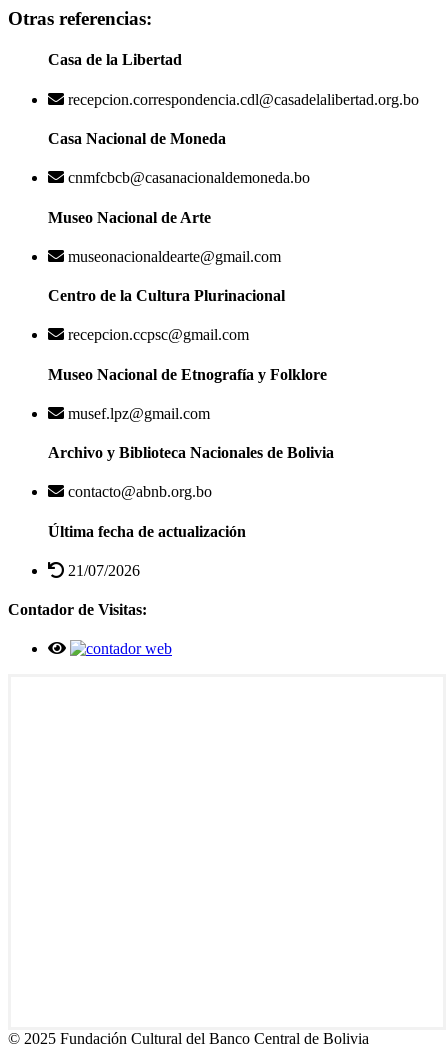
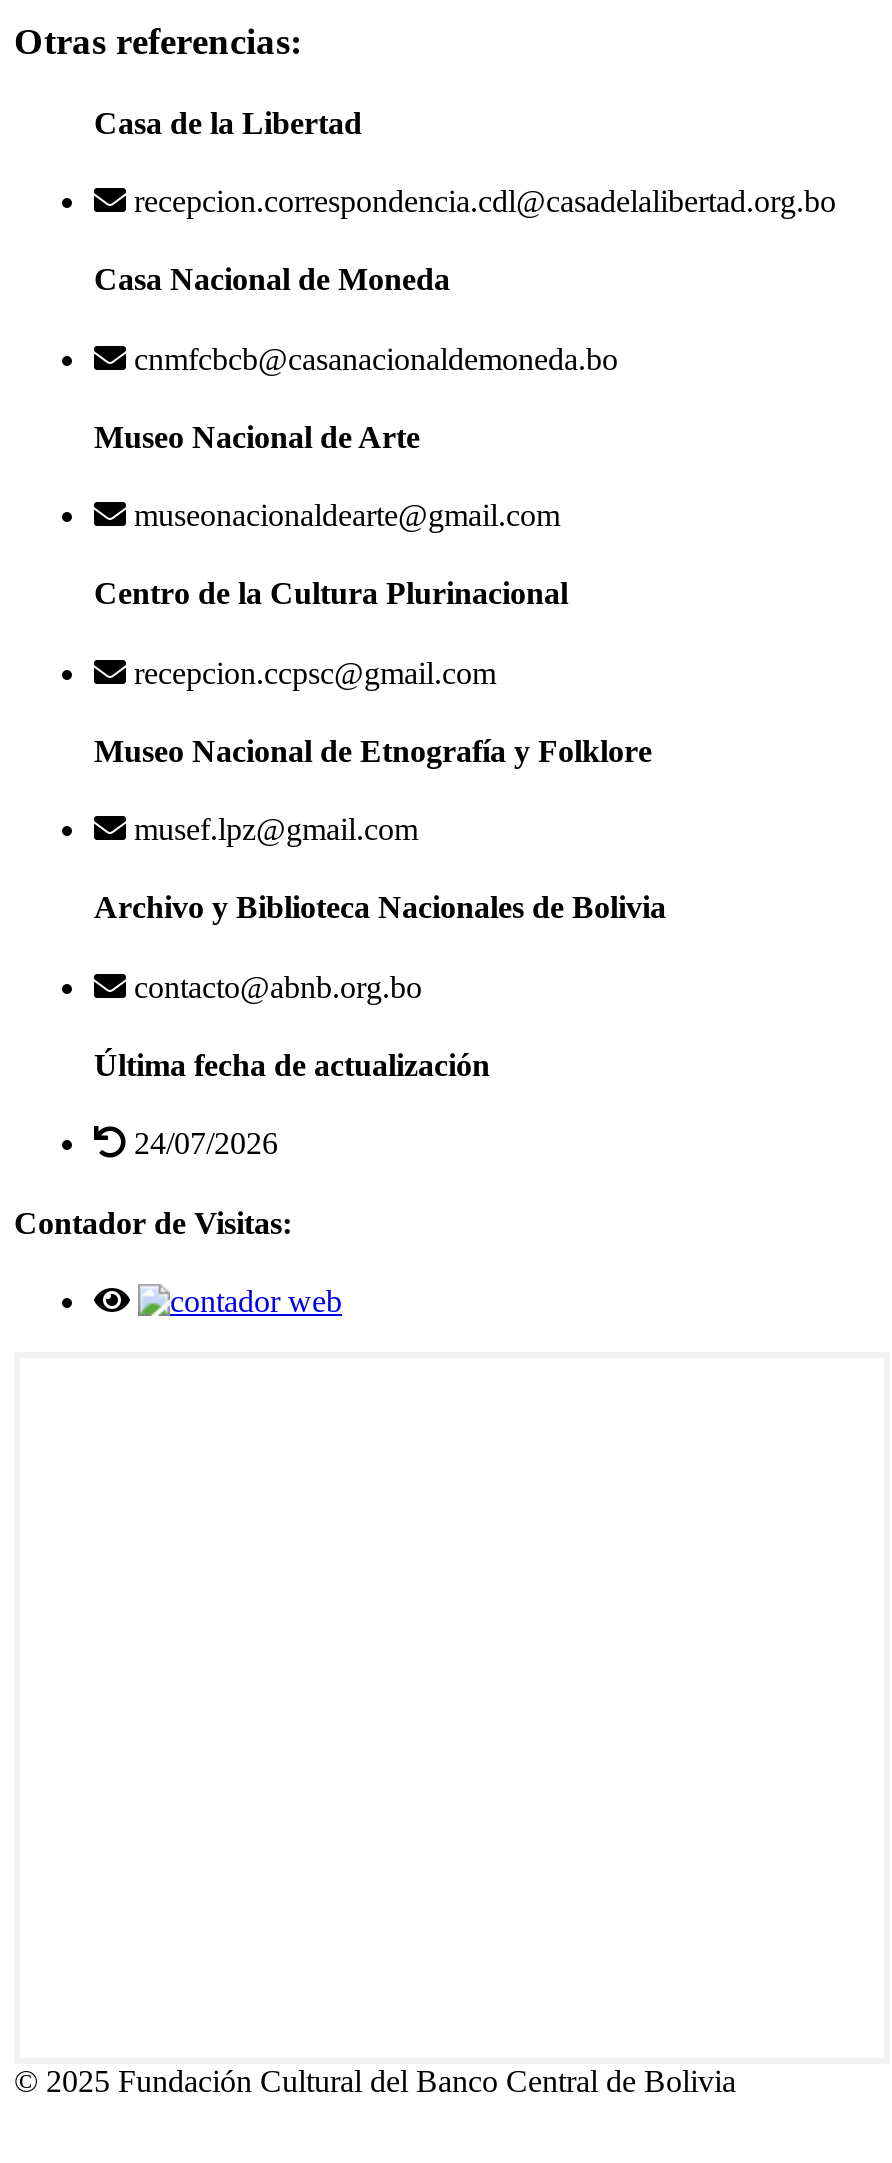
[64,562,140,579] 21/07/2026 -> [126,1127,278,1161] 24/07/2026

